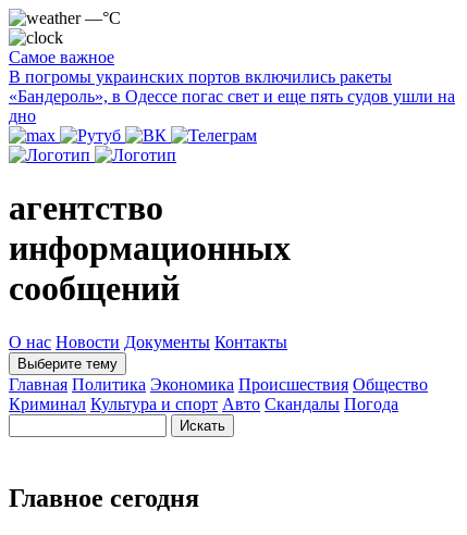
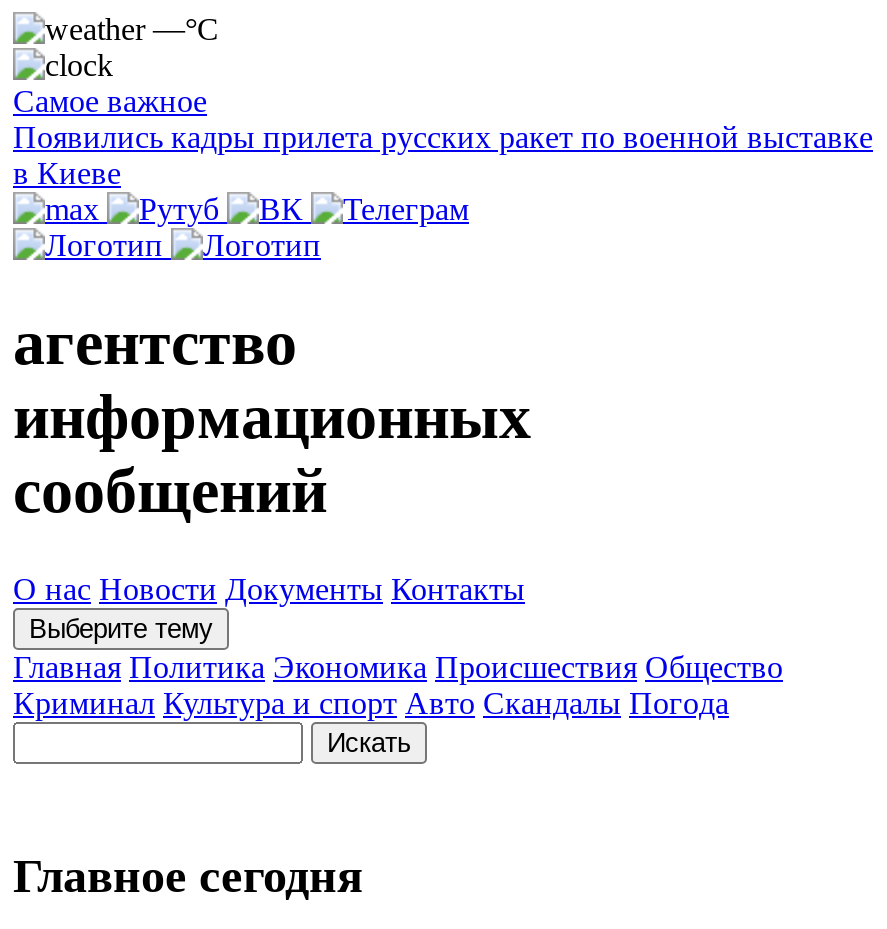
[9,67,455,125] В погромы украинских портов включились ракеты | «Бандероль», в Одессе погас свет и еще пять судов ушли на | дно -> [13,120,873,190] Появились кадры прилета русских ракет по военной выставке | в Киеве

